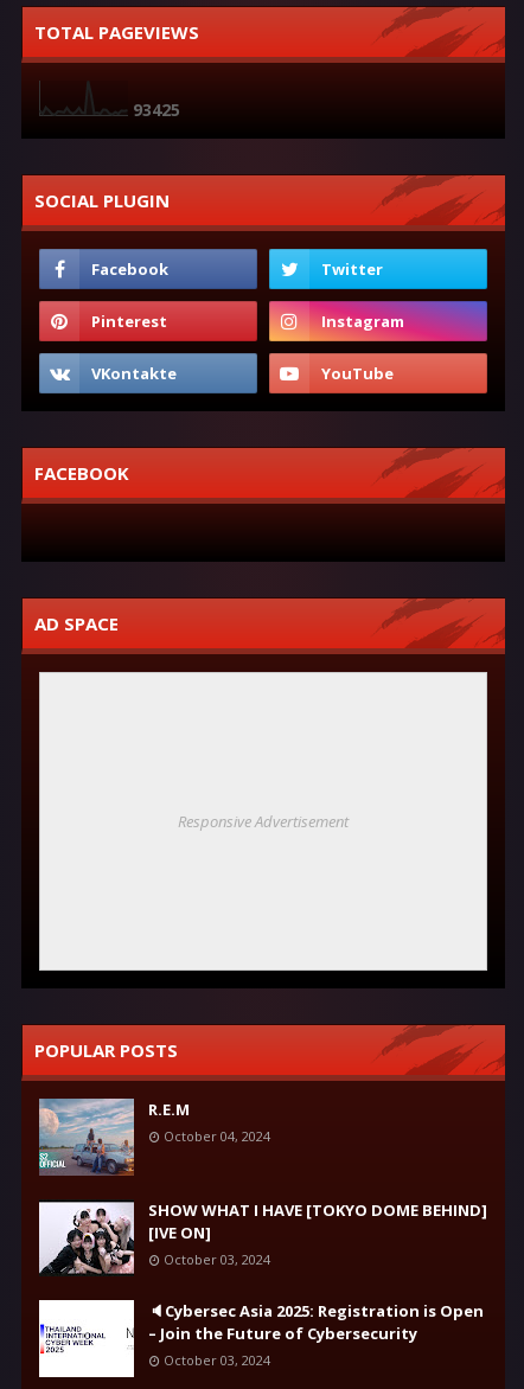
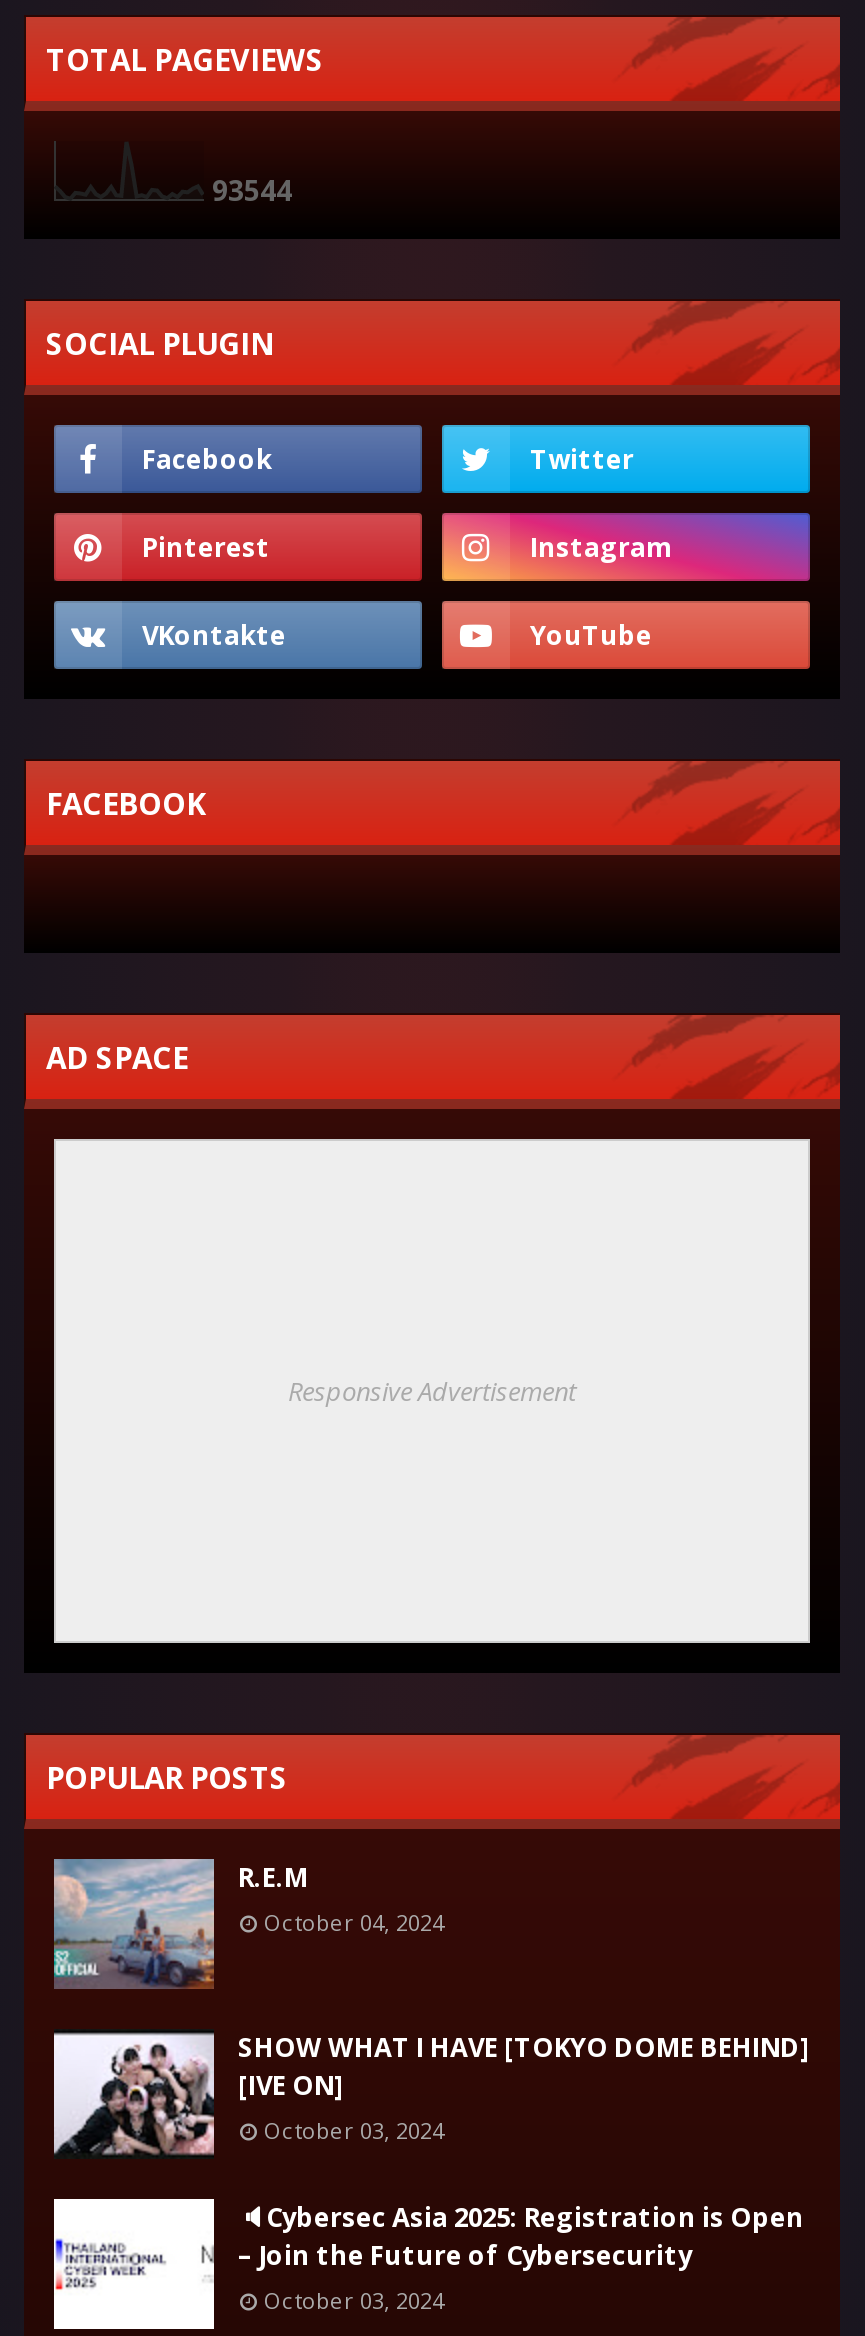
[133,99,180,121] 93425 -> [212,172,292,210] 93544

